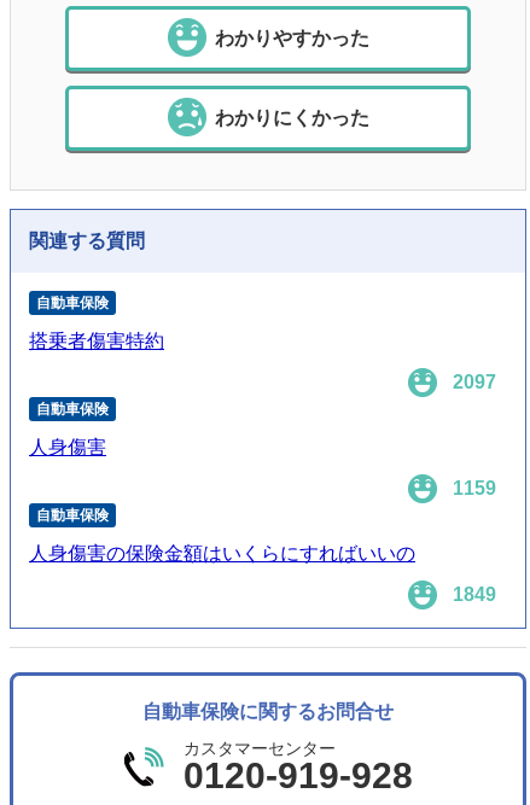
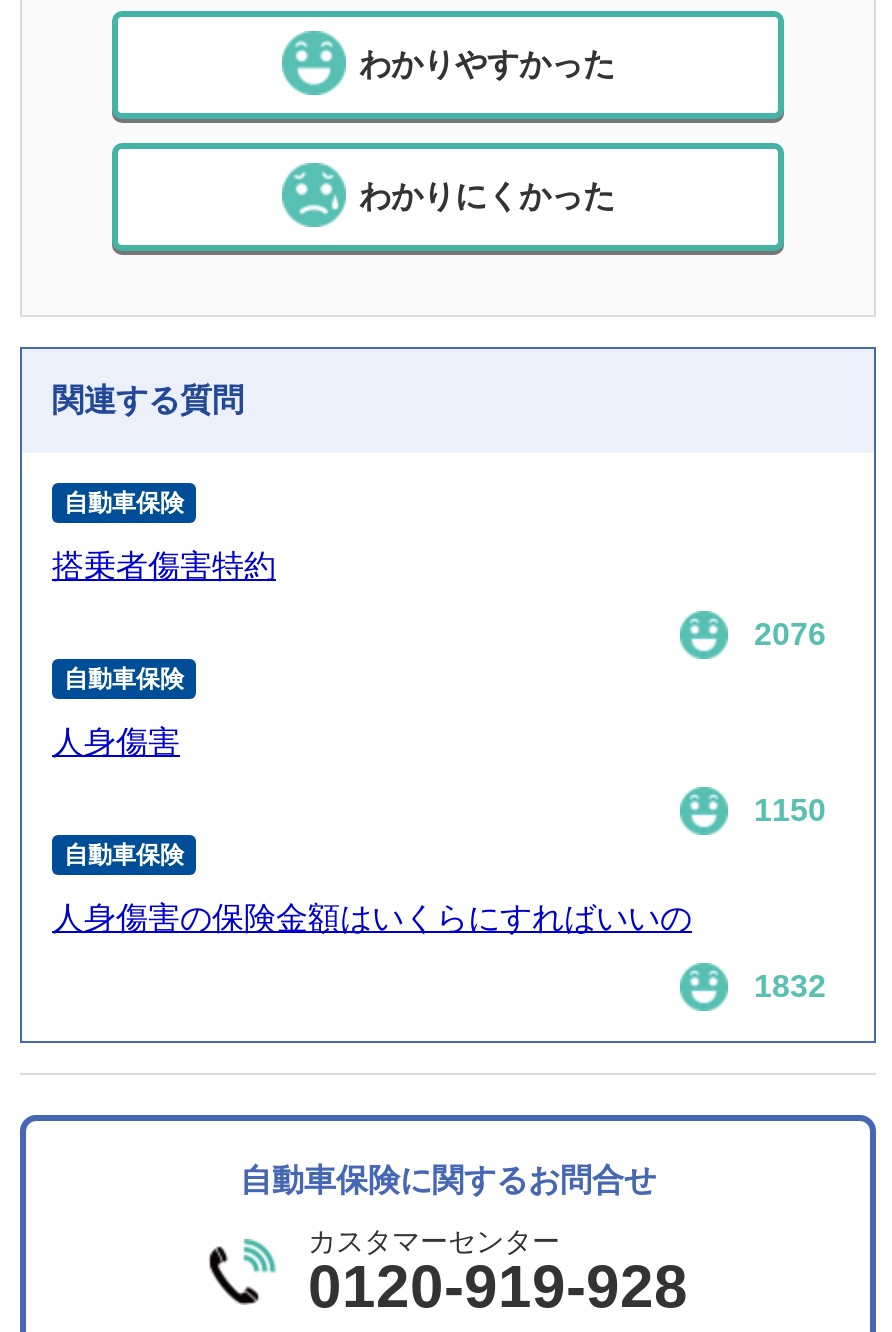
[453,371,496,392] 2097 -> [754,616,826,650] 2076
[453,477,496,498] 1159 -> [754,792,826,826] 1150
[453,584,496,604] 1849 -> [754,968,826,1002] 1832

